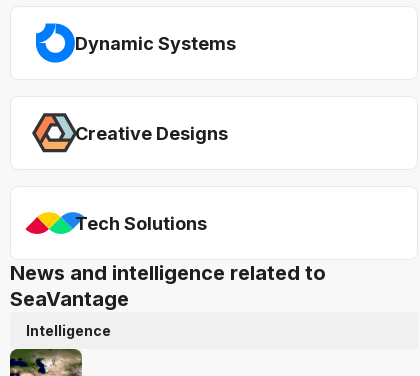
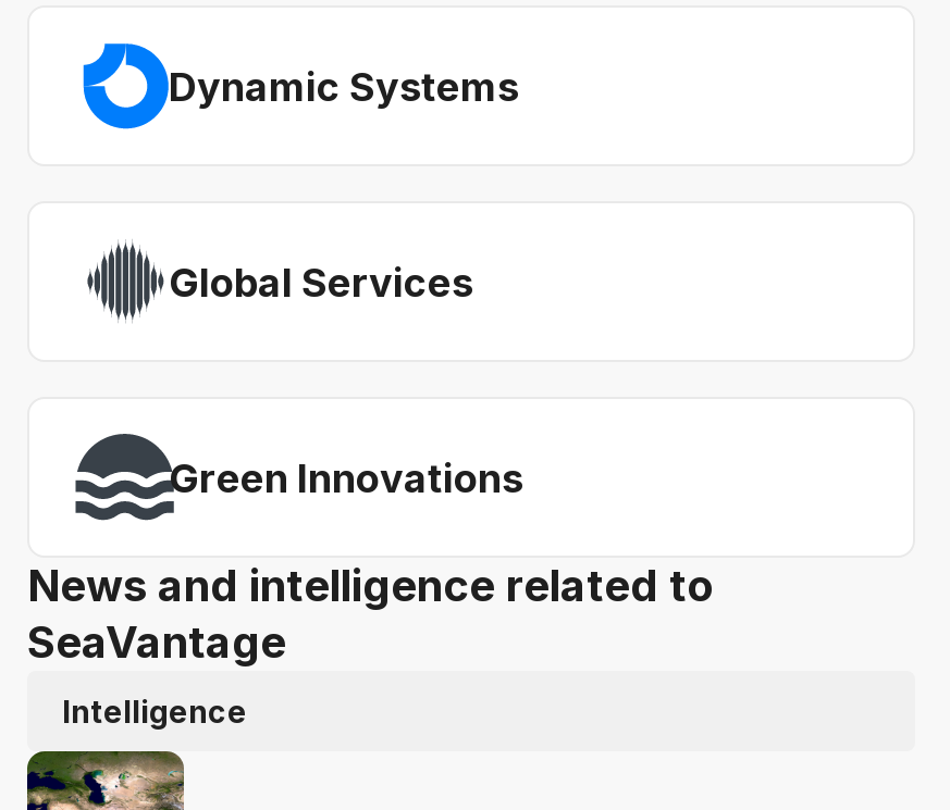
[31,112,228,154] [image] | Creative Designs -> [75,238,473,325] [image] | Global Services
[25,203,207,243] [image] | Tech Solutions -> [62,432,523,523] [image] | Green Innovations

